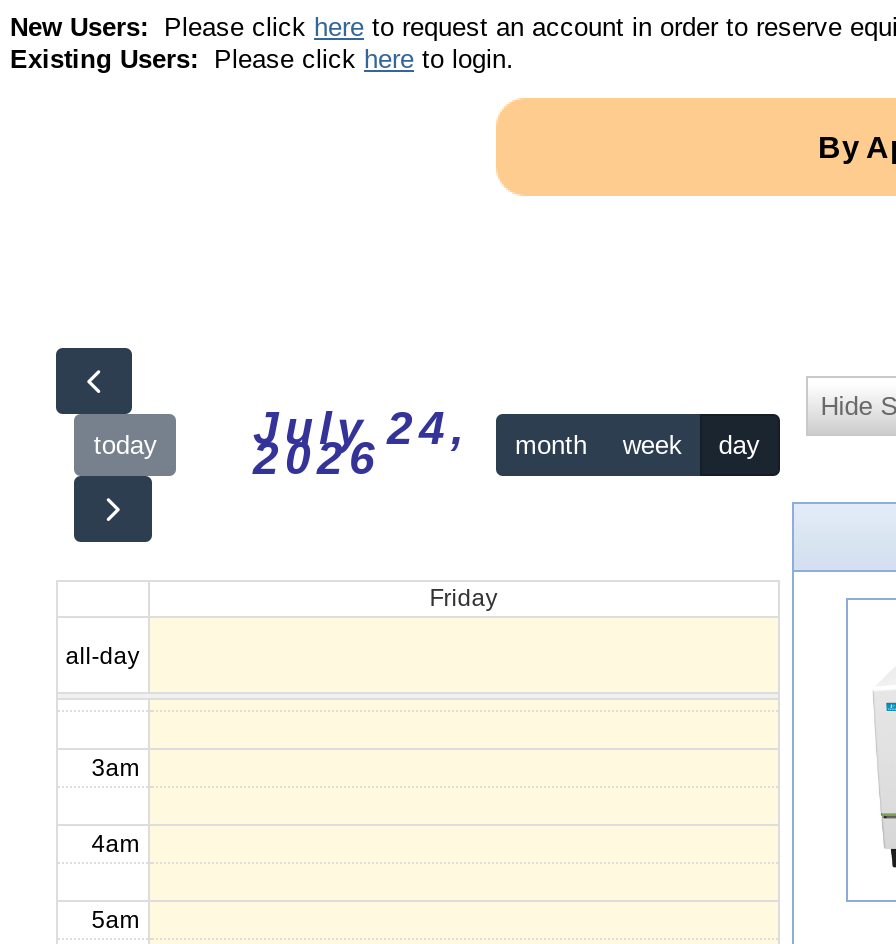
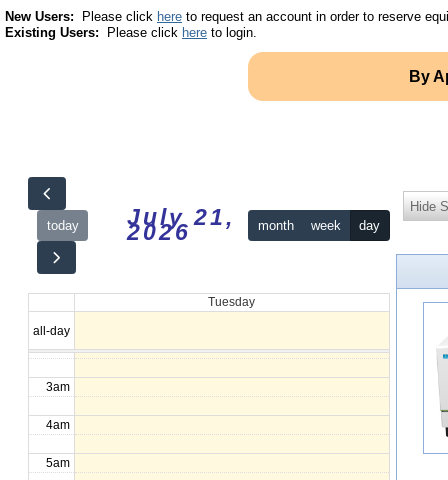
[253,403,761,460] July 24, month week day -> [126,204,380,233] July 21, month week day
[429,585,497,613] Friday -> [208,295,255,309] Tuesday

